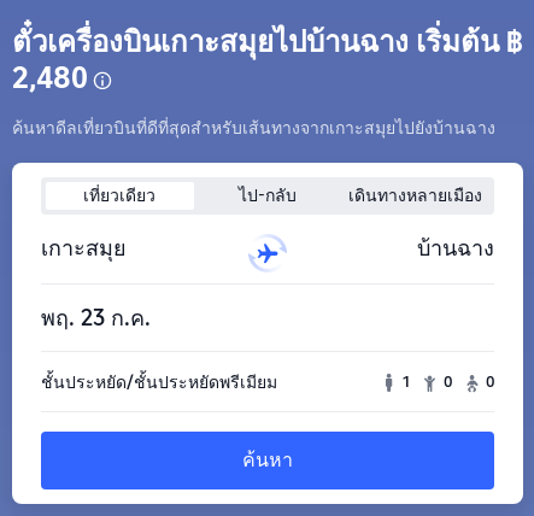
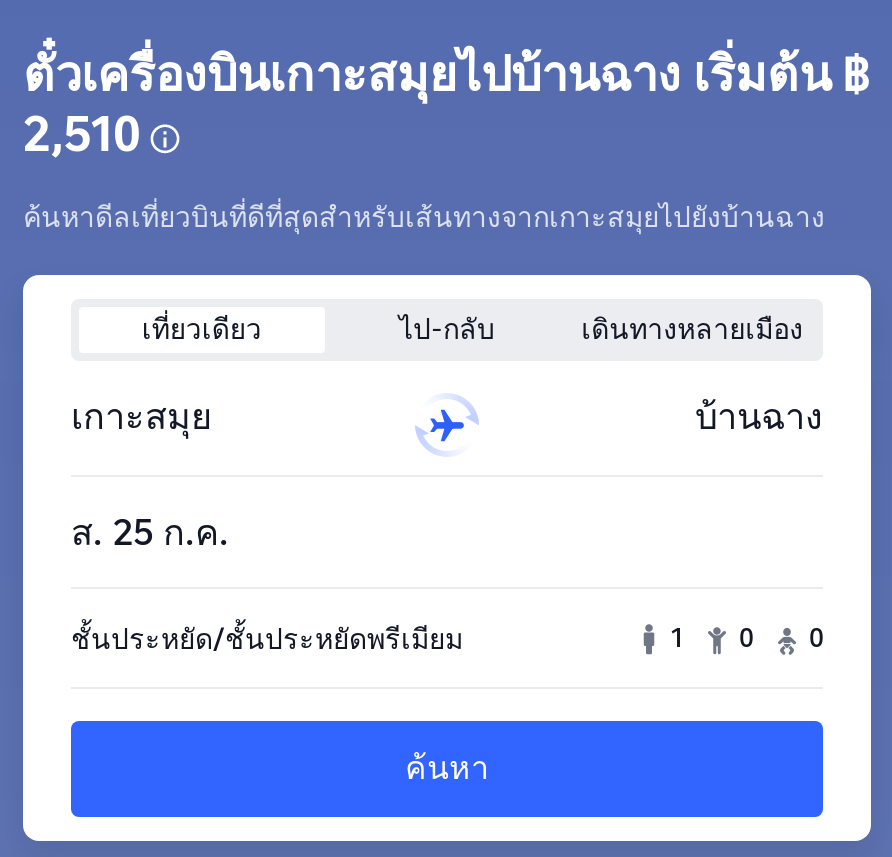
[12,60,88,95] 2,480 -> [23,105,141,163] 2,510
[41,305,151,330] พฤ. 23 ก.ค. -> [71,511,229,553] ส. 25 ก.ค.

